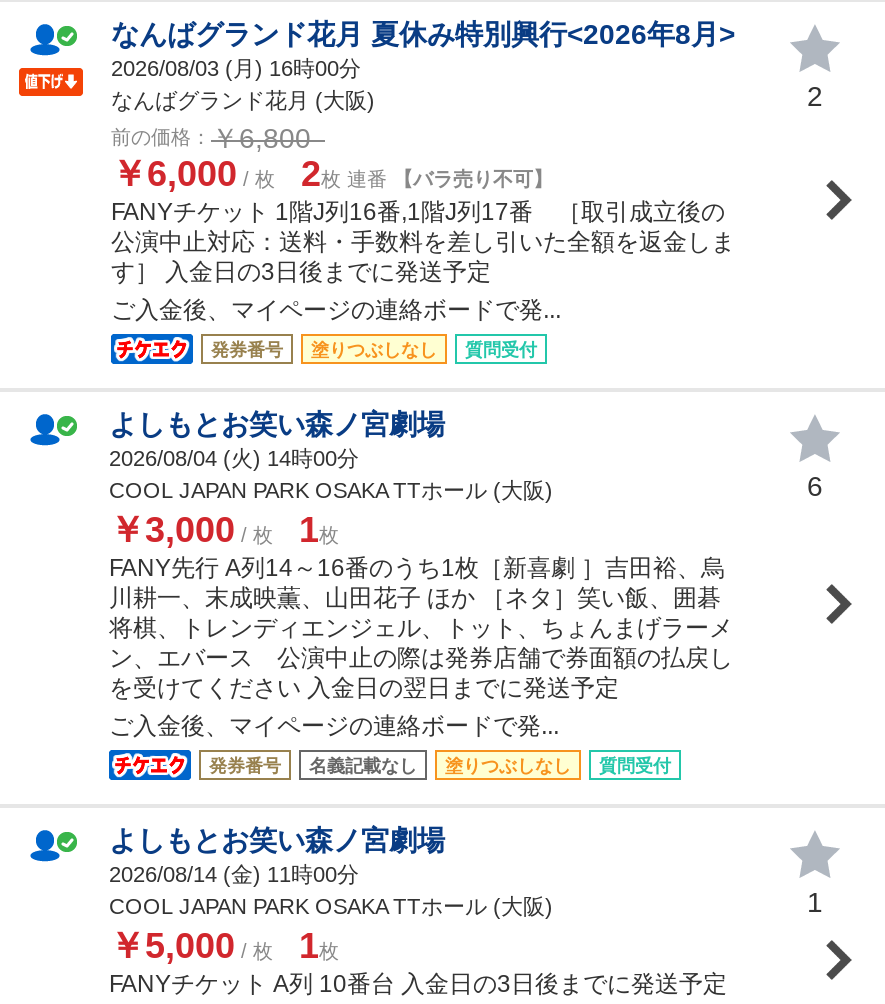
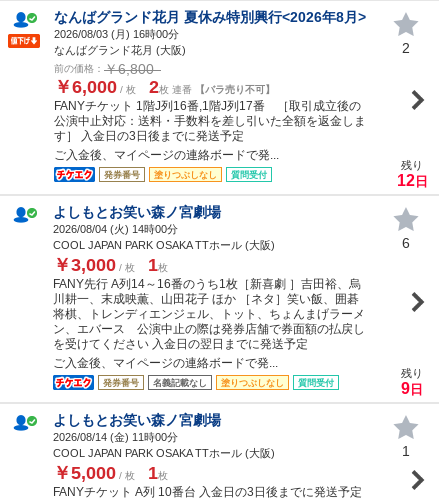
none -> [396,159,427,189] 残り | 12日
none -> [401,367,423,397] 残り | 9日

